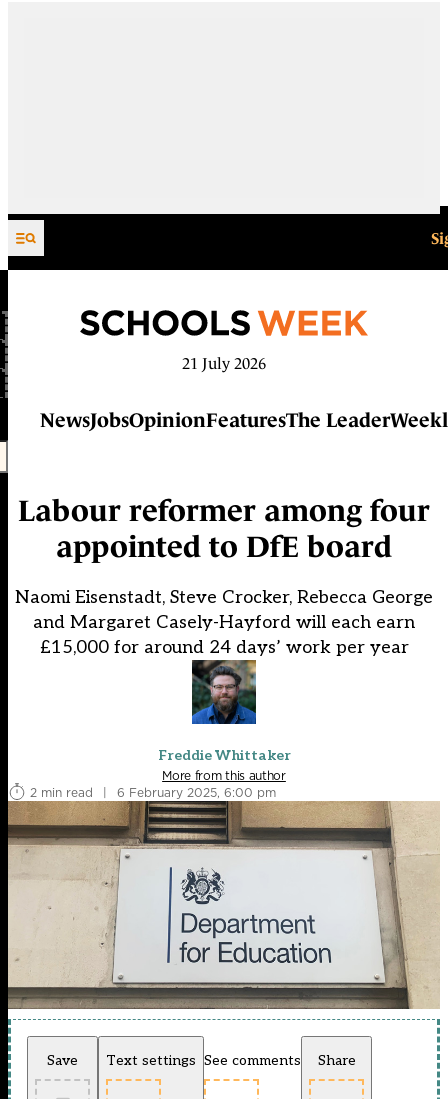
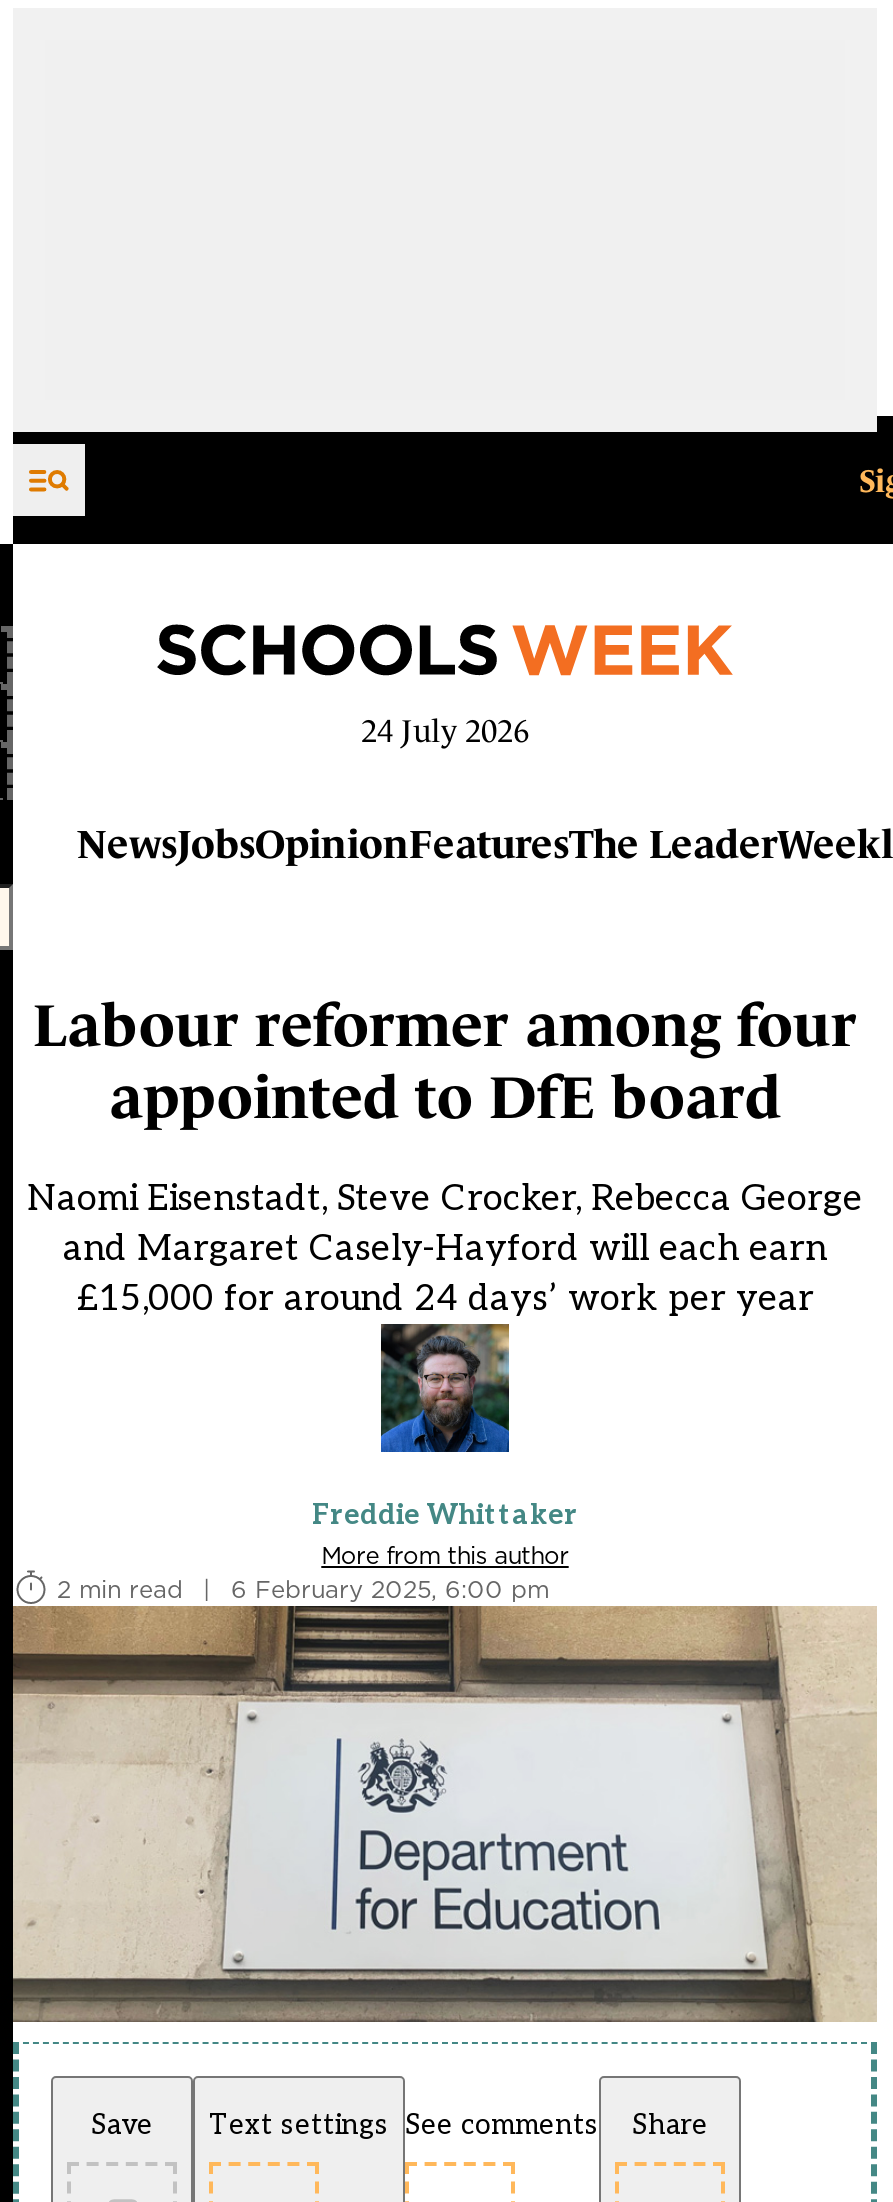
[182,355,266,372] 21 July 2026 -> [361,714,529,748] 24 July 2026

